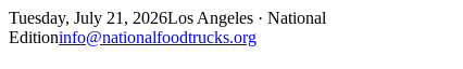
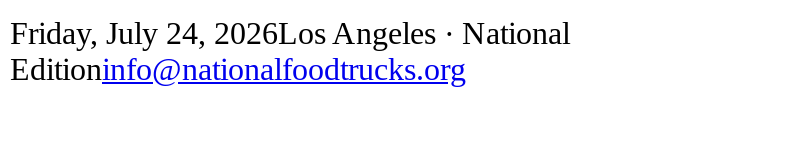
[9,9,326,27] Tuesday, July 21, 2026Los Angeles · National -> [10,16,570,50] Friday, July 24, 2026Los Angeles · National

